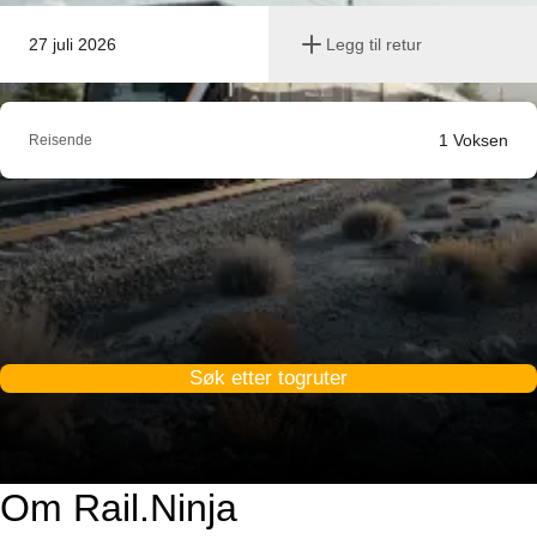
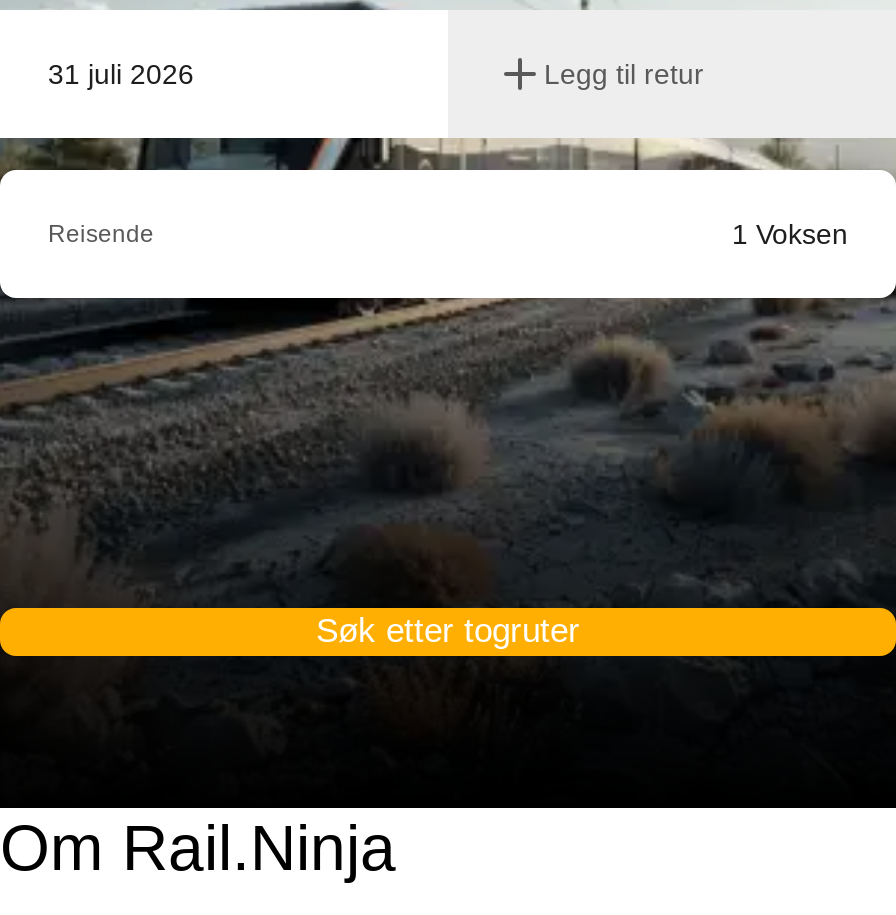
[29,35,116,54] 27 juli 2026 -> [48,58,194,90] 31 juli 2026

